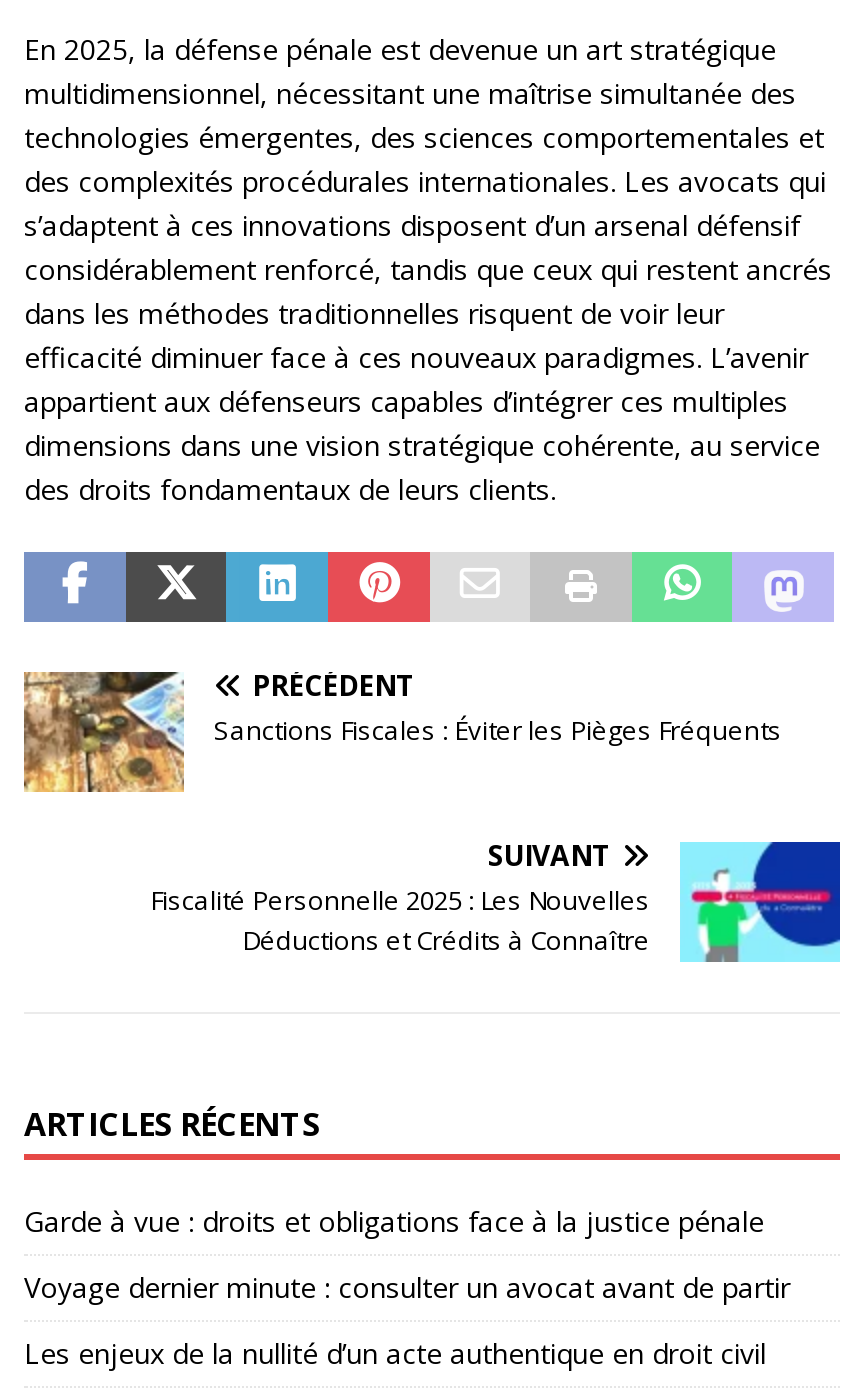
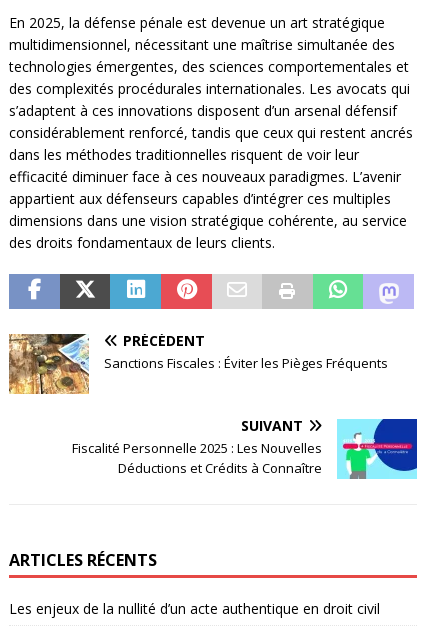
[24,1203,790,1307] Garde à vue : droits et obligations face à la justice pénale | Voyage dernier minute : consulter un avocat avant de partir -> none

